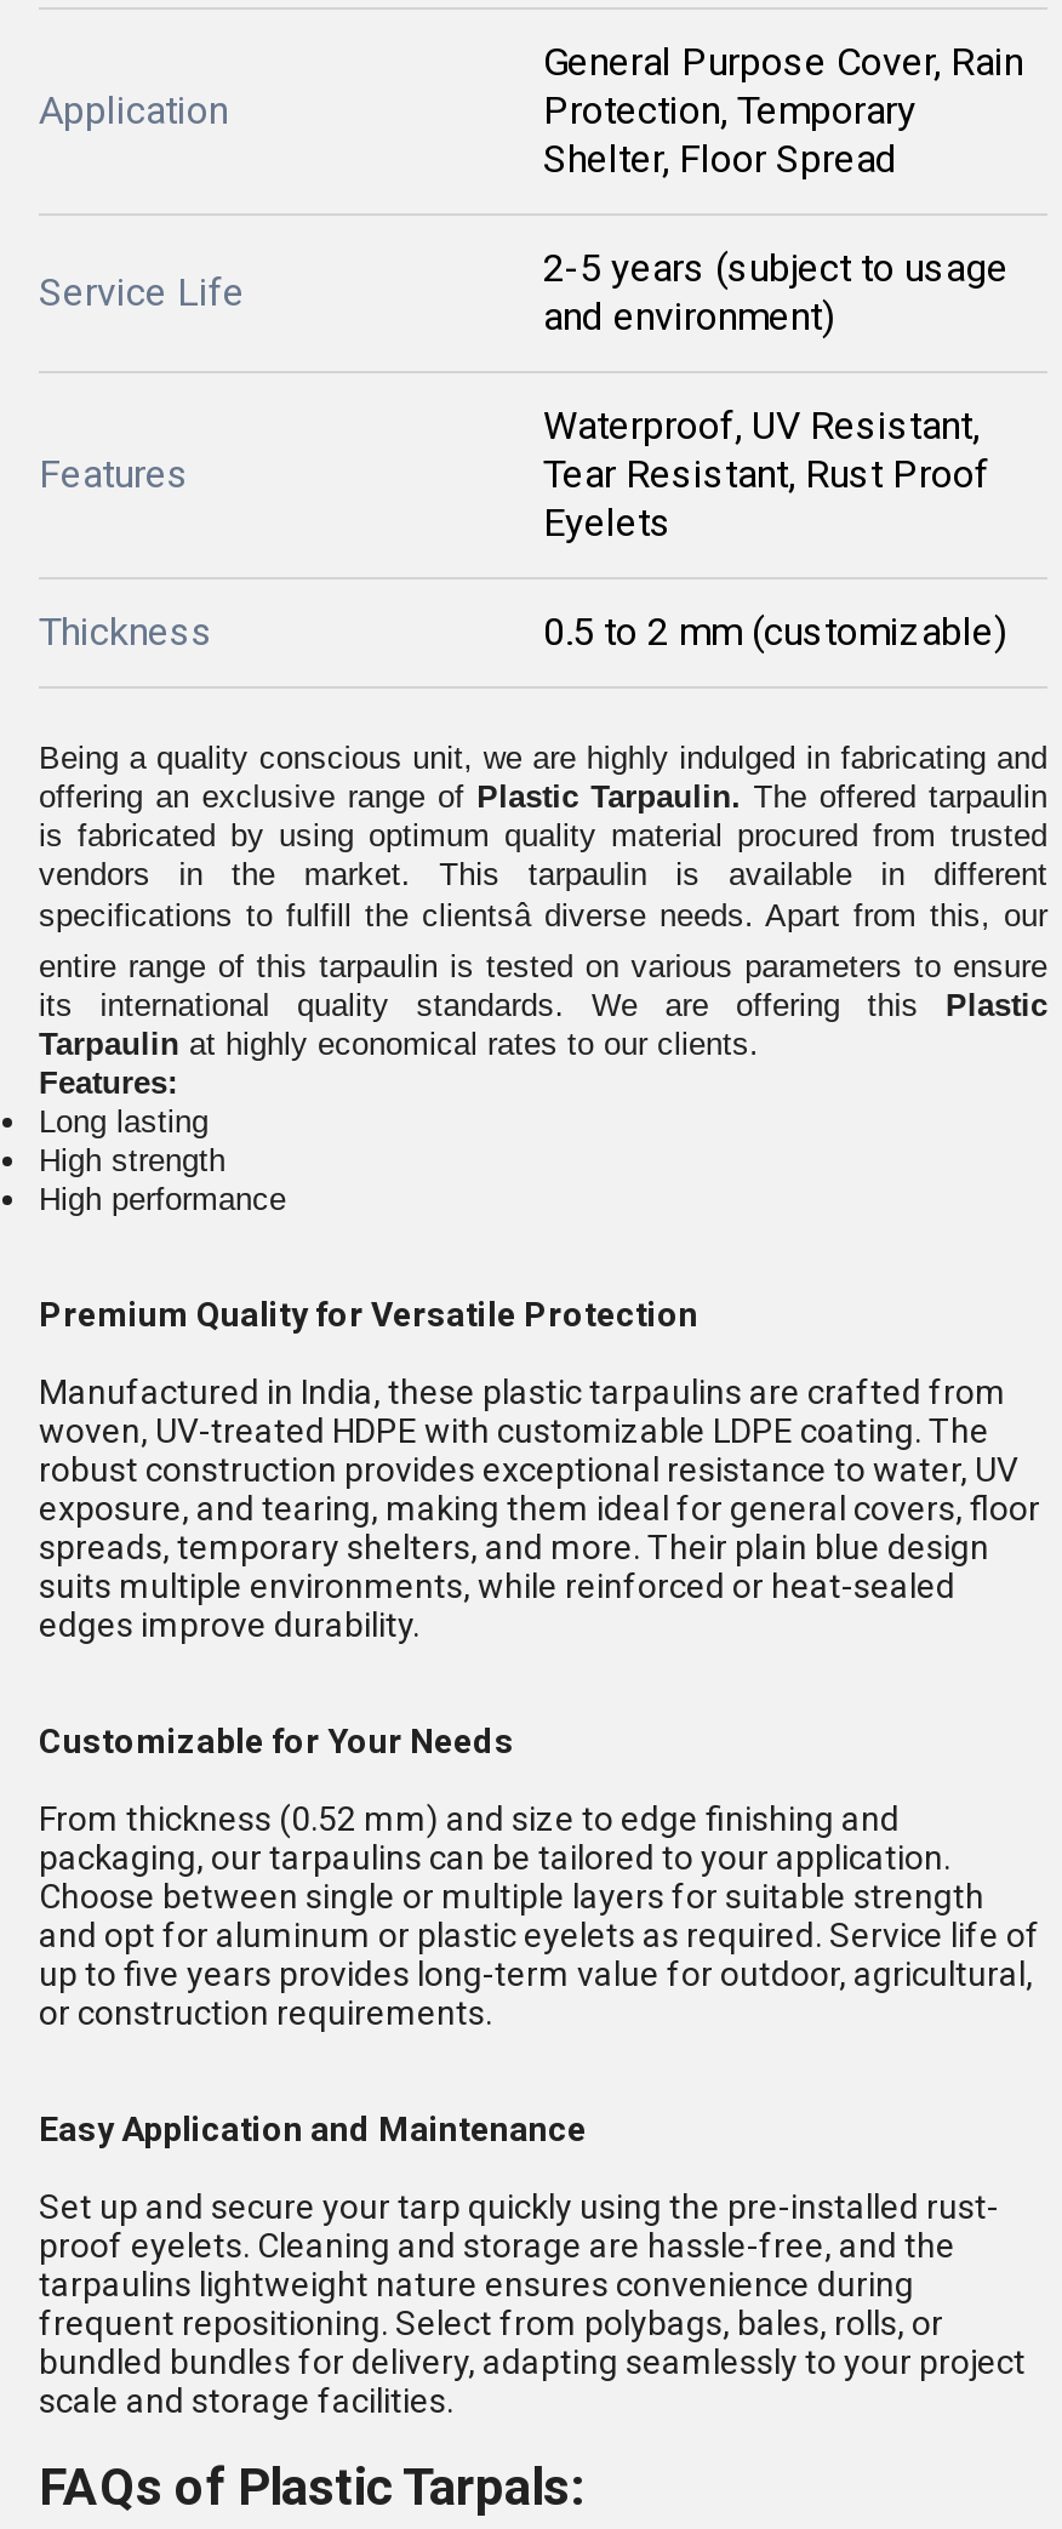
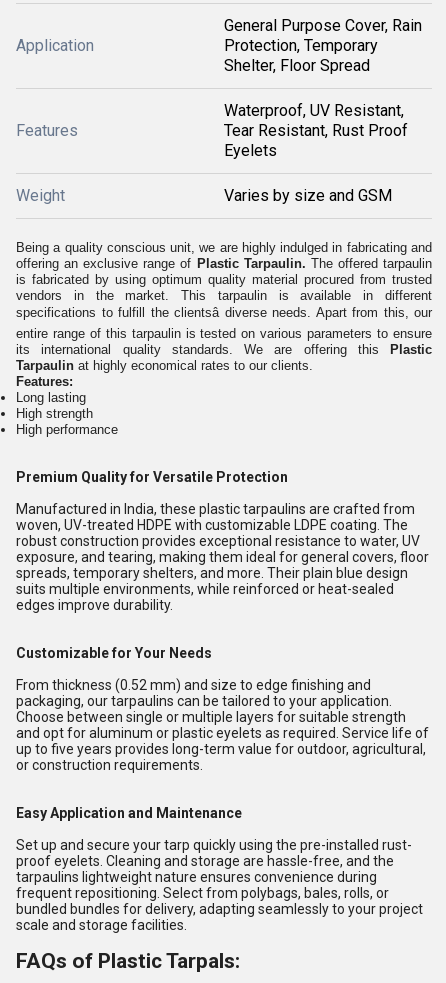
[543,245,1009,339] 2-5 years (subject to usage | and environment) -> none
[39,269,245,315] Service Life -> none
[39,609,1006,655] Thickness | 0.5 to 2 mm (customizable) -> [16,186,392,205] Weight | Varies by size and GSM

